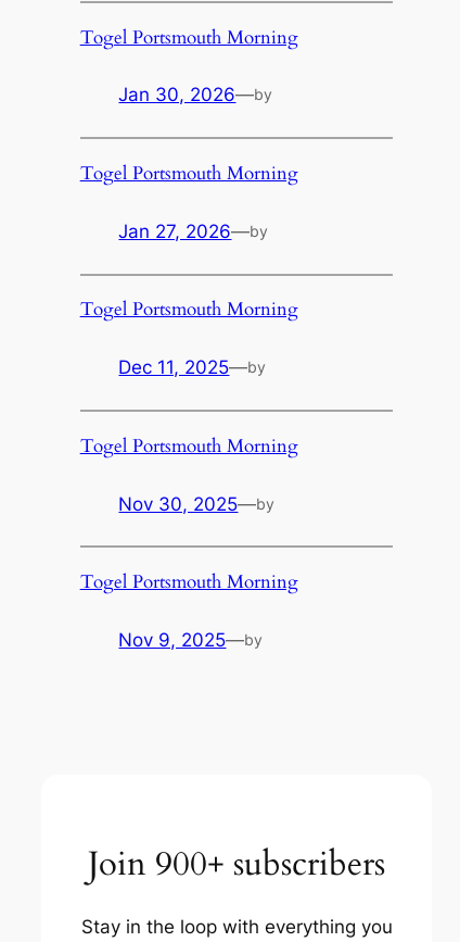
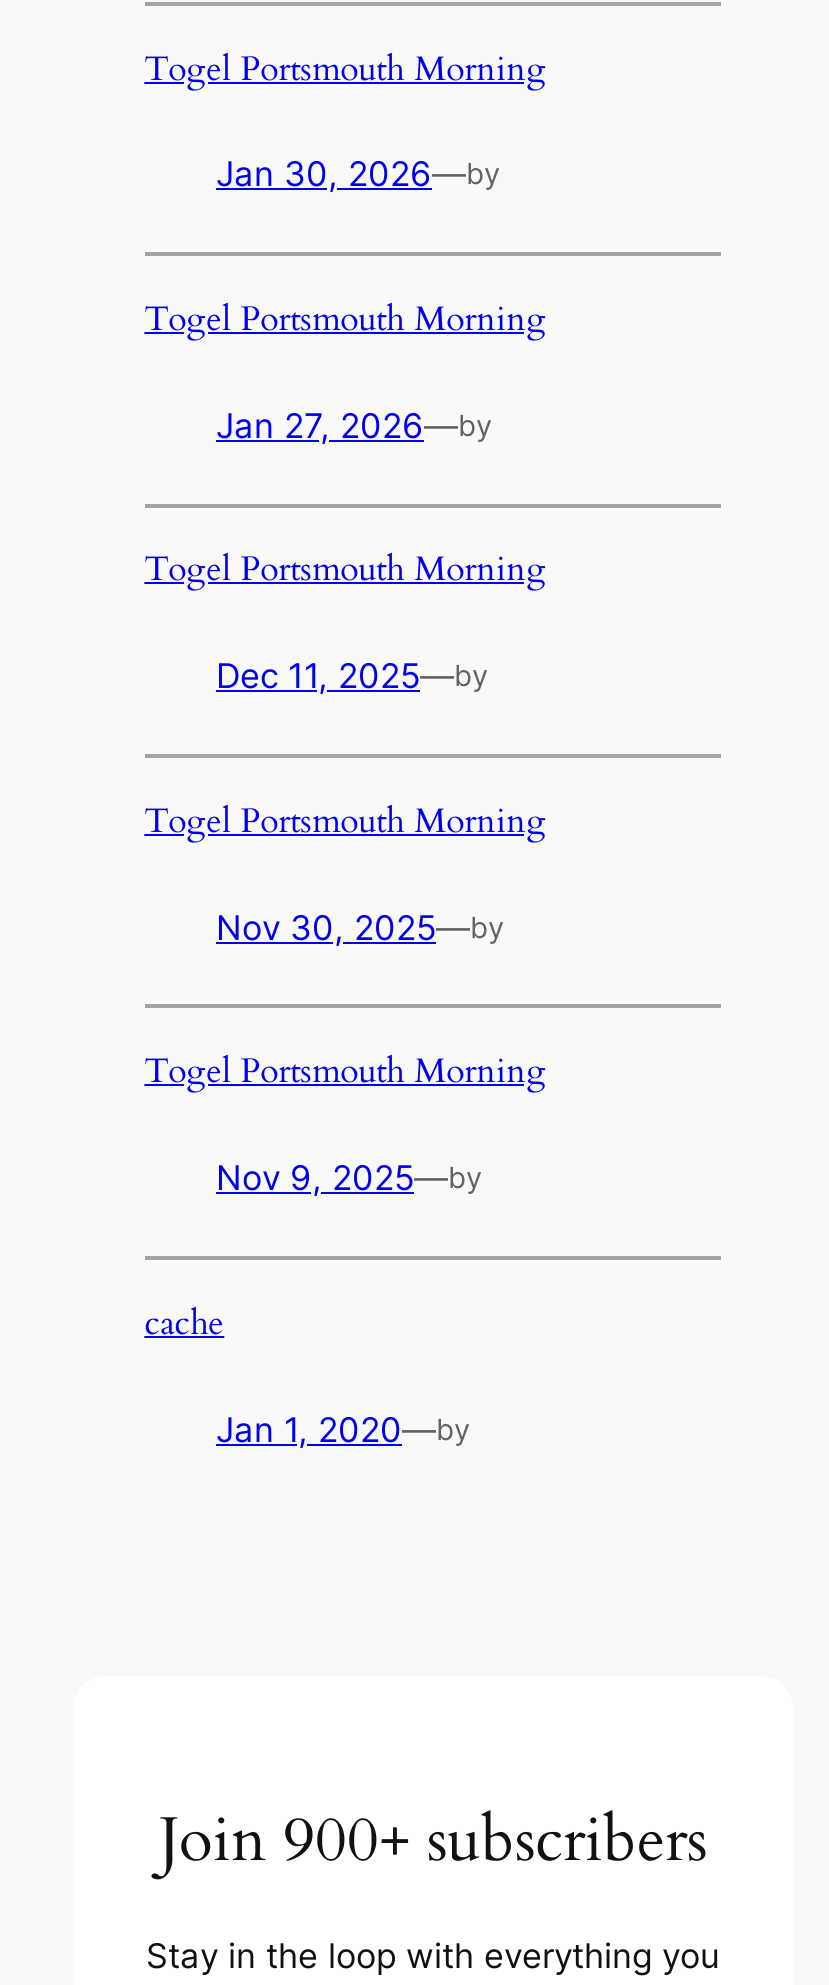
none -> [144,1300,470,1449] cache | Jan 1, 2020—by

